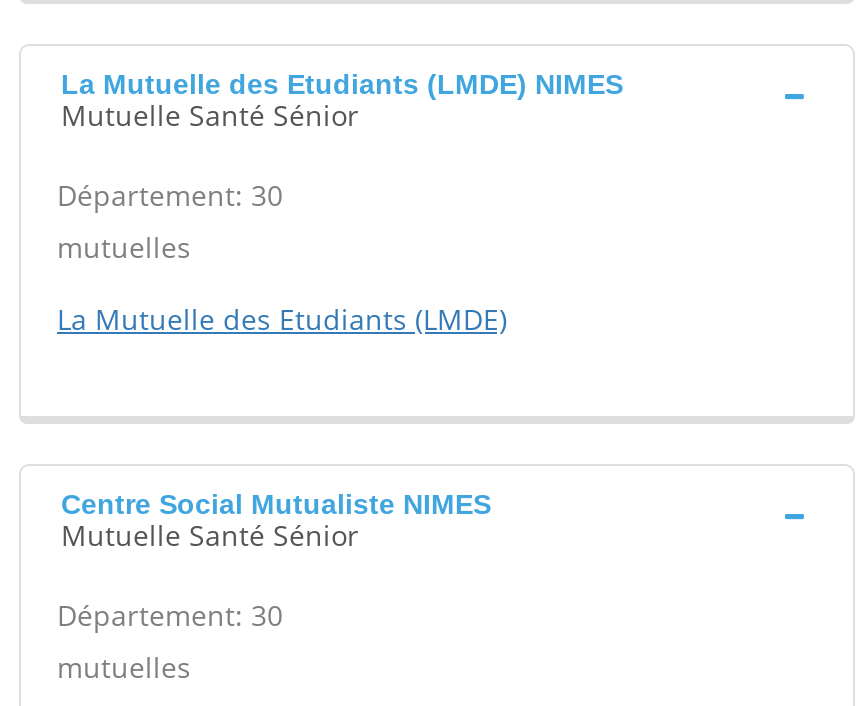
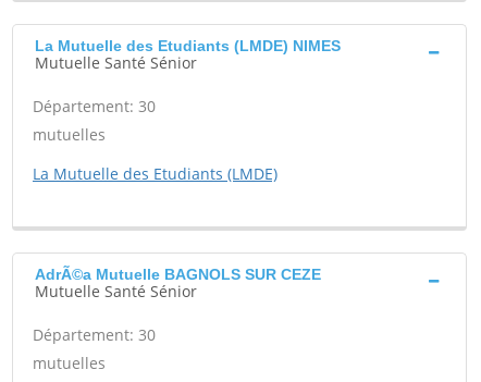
[61,488,491,520] Centre Social Mutualiste NIMES -> [35,266,321,283] AdrÃ©a Mutuelle BAGNOLS SUR CEZE

